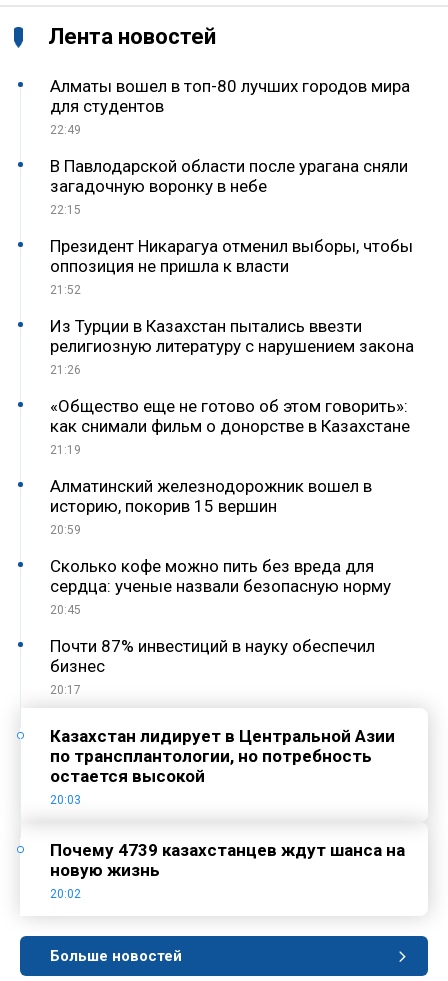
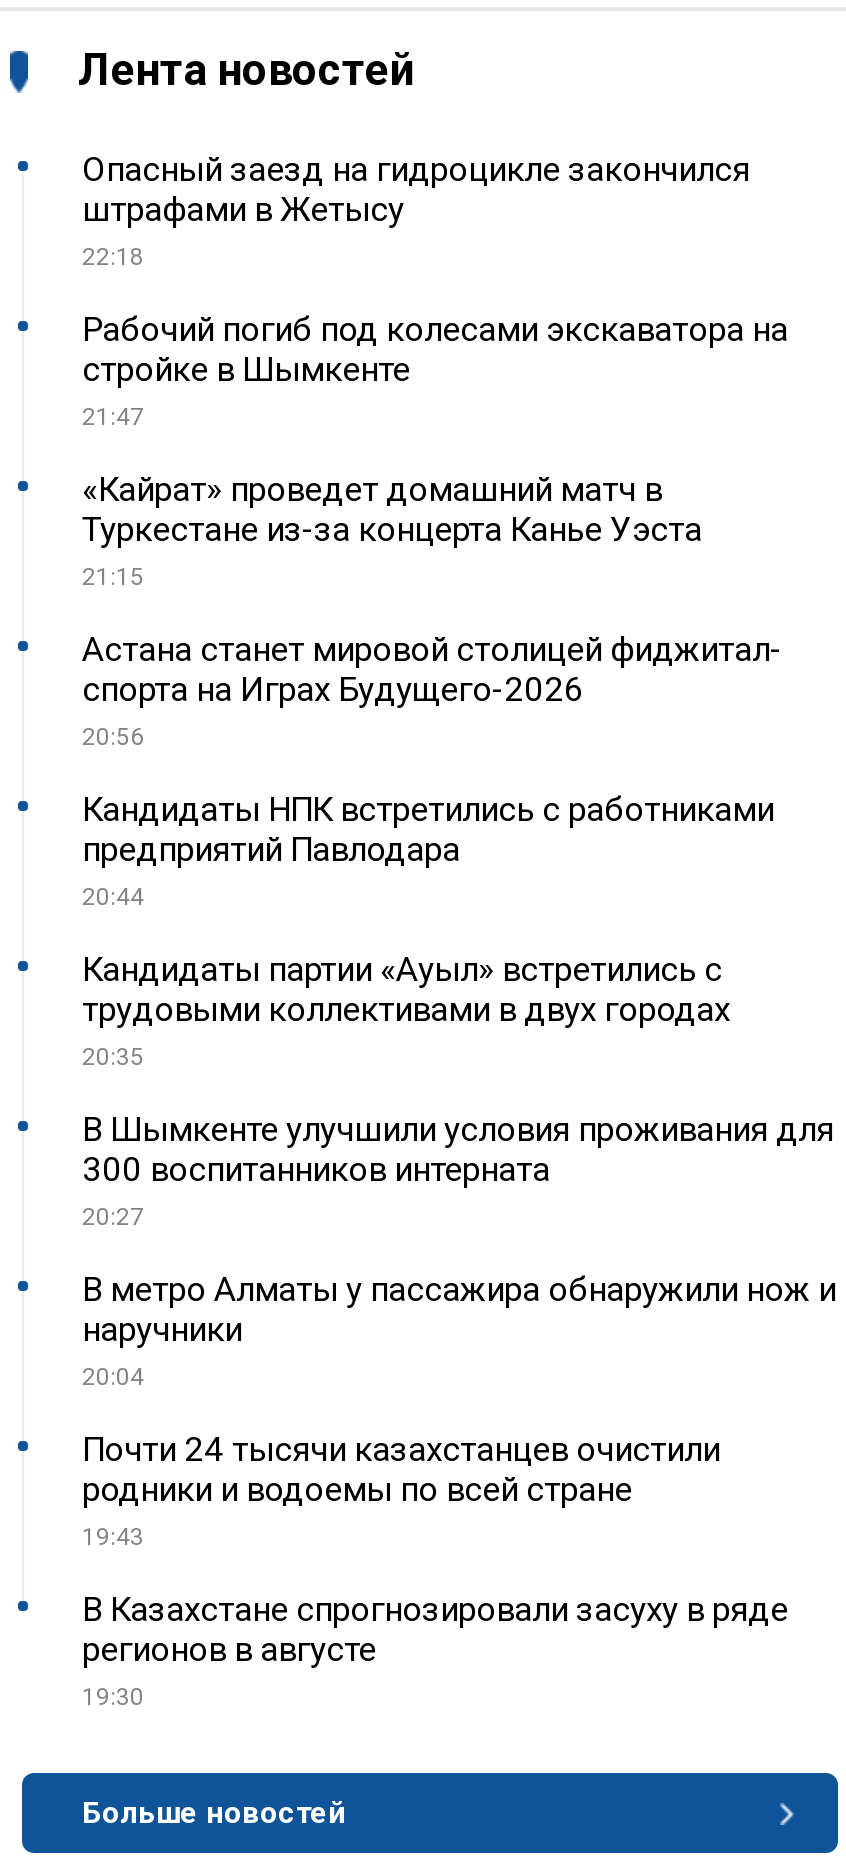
[50,76,410,137] Алматы вошел в топ-80 лучших городов мира | для студентов | 22:49 -> [82,149,750,271] Опасный заезд на гидроцикле закончился | штрафами в Жетысу | 22:18
[50,156,408,217] В Павлодарской области после урагана сняли | загадочную воронку в небе | 22:15 -> [82,309,788,431] Рабочий погиб под колесами экскаватора на | стройке в Шымкенте | 21:47
[50,236,413,297] Президент Никарагуа отменил выборы, чтобы | оппозиция не пришла к власти | 21:52 -> [82,469,702,591] «Кайрат» проведет домашний матч в | Туркестане из-за концерта Канье Уэста | 21:15
[50,316,414,377] Из Турции в Казахстан пытались ввезти | религиозную литературу с нарушением закона | 21:26 -> [82,629,782,751] Астана станет мировой столицей фиджитал- | спорта на Играх Будущего-2026 | 20:56
[50,396,410,457] «Общество еще не готово об этом говорить»: | как снимали фильм о донорстве в Казахстане | 21:19 -> [82,789,774,911] Кандидаты НПК встретились с работниками | предприятий Павлодара | 20:44
[50,476,372,537] Алматинский железнодорожник вошел в | историю, покорив 15 вершин | 20:59 -> [82,949,730,1071] Кандидаты партии «Ауыл» встретились с | трудовыми коллективами в двух городах | 20:35
[50,556,391,617] Сколько кофе можно пить без вреда для | сердца: ученые назвали безопасную норму | 20:45 -> [82,1109,834,1231] В Шымкенте улучшили условия проживания для | 300 воспитанников интерната | 20:27
[50,636,375,697] Почти 87% инвестиций в науку обеспечил | бизнес | 20:17 -> [82,1269,836,1391] В метро Алматы у пассажира обнаружили нож и | наручники | 20:04
[50,726,395,807] Казахстан лидирует в Центральной Азии | по трансплантологии, но потребность | остается высокой | 20:03 -> [82,1429,720,1551] Почти 24 тысячи казахстанцев очистили | родники и водоемы по всей стране | 19:43
[50,840,405,901] Почему 4739 казахстанцев ждут шанса на | новую жизнь | 20:02 -> [82,1589,788,1711] В Казахстане спрогнозировали засуху в ряде | регионов в августе | 19:30

